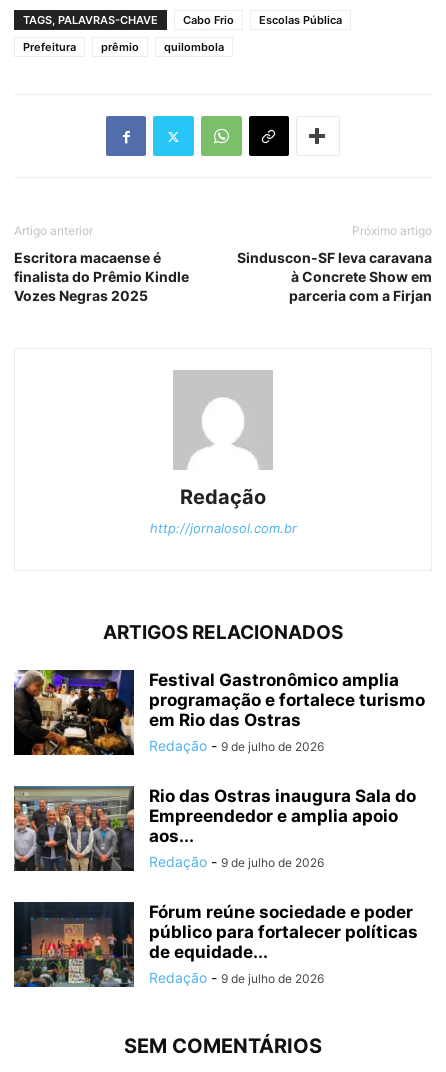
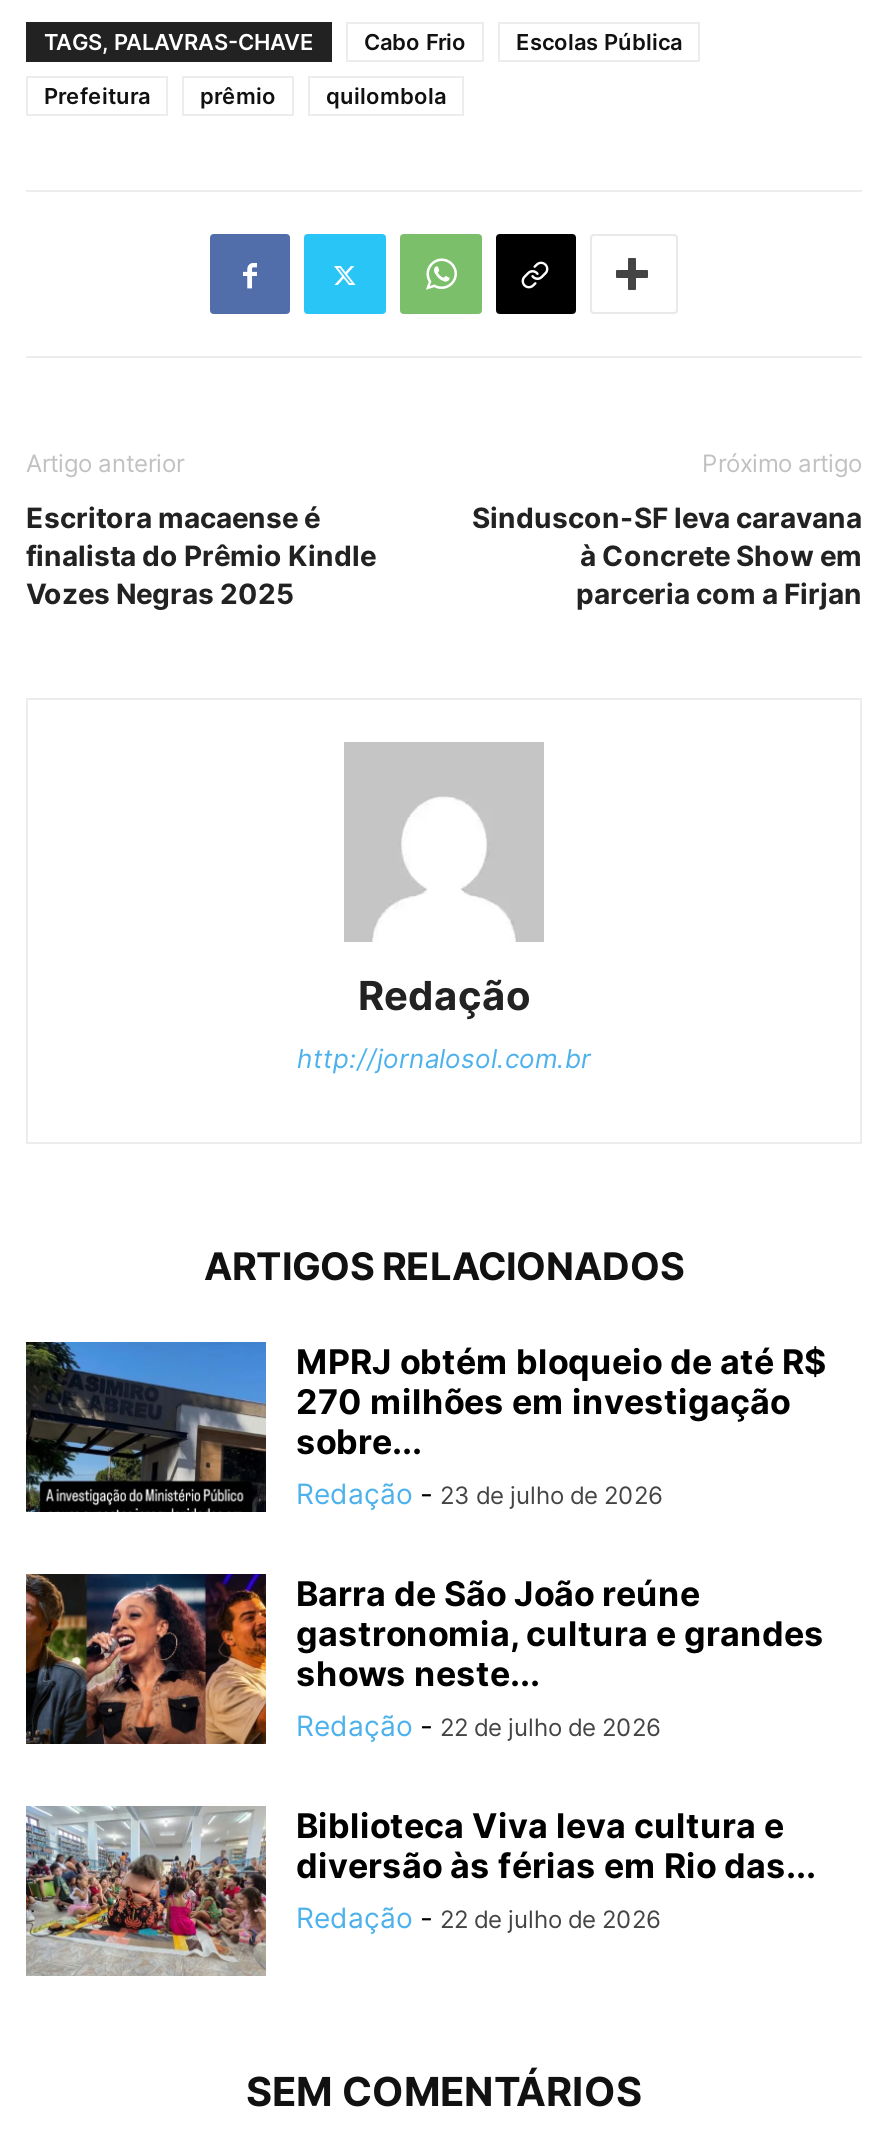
[13,669,425,756] [image] | Festival Gastronômico amplia | programação e fortalece turismo | em Rio das Ostras | Redação - 9 de julho de 2026 -> [24,1339,826,1515] [image] | MPRJ obtém bloqueio de até R$ | 270 milhões em investigação | sobre... | Redação - 23 de julho de 2026
[13,785,416,872] [image] | Rio das Ostras inaugura Sala do | Empreendedor e amplia apoio | aos... | Redação - 9 de julho de 2026 -> [24,1571,824,1747] [image] | Barra de São João reúne | gastronomia, cultura e grandes | shows neste... | Redação - 22 de julho de 2026
[14,901,418,988] [image] | Fórum reúne sociedade e poder | público para fortalecer políticas | de equidade... | Redação - 9 de julho de 2026 -> [24,1805,816,1977] [image] | Biblioteca Viva leva cultura e | diversão às férias em Rio das... | Redação - 22 de julho de 2026

